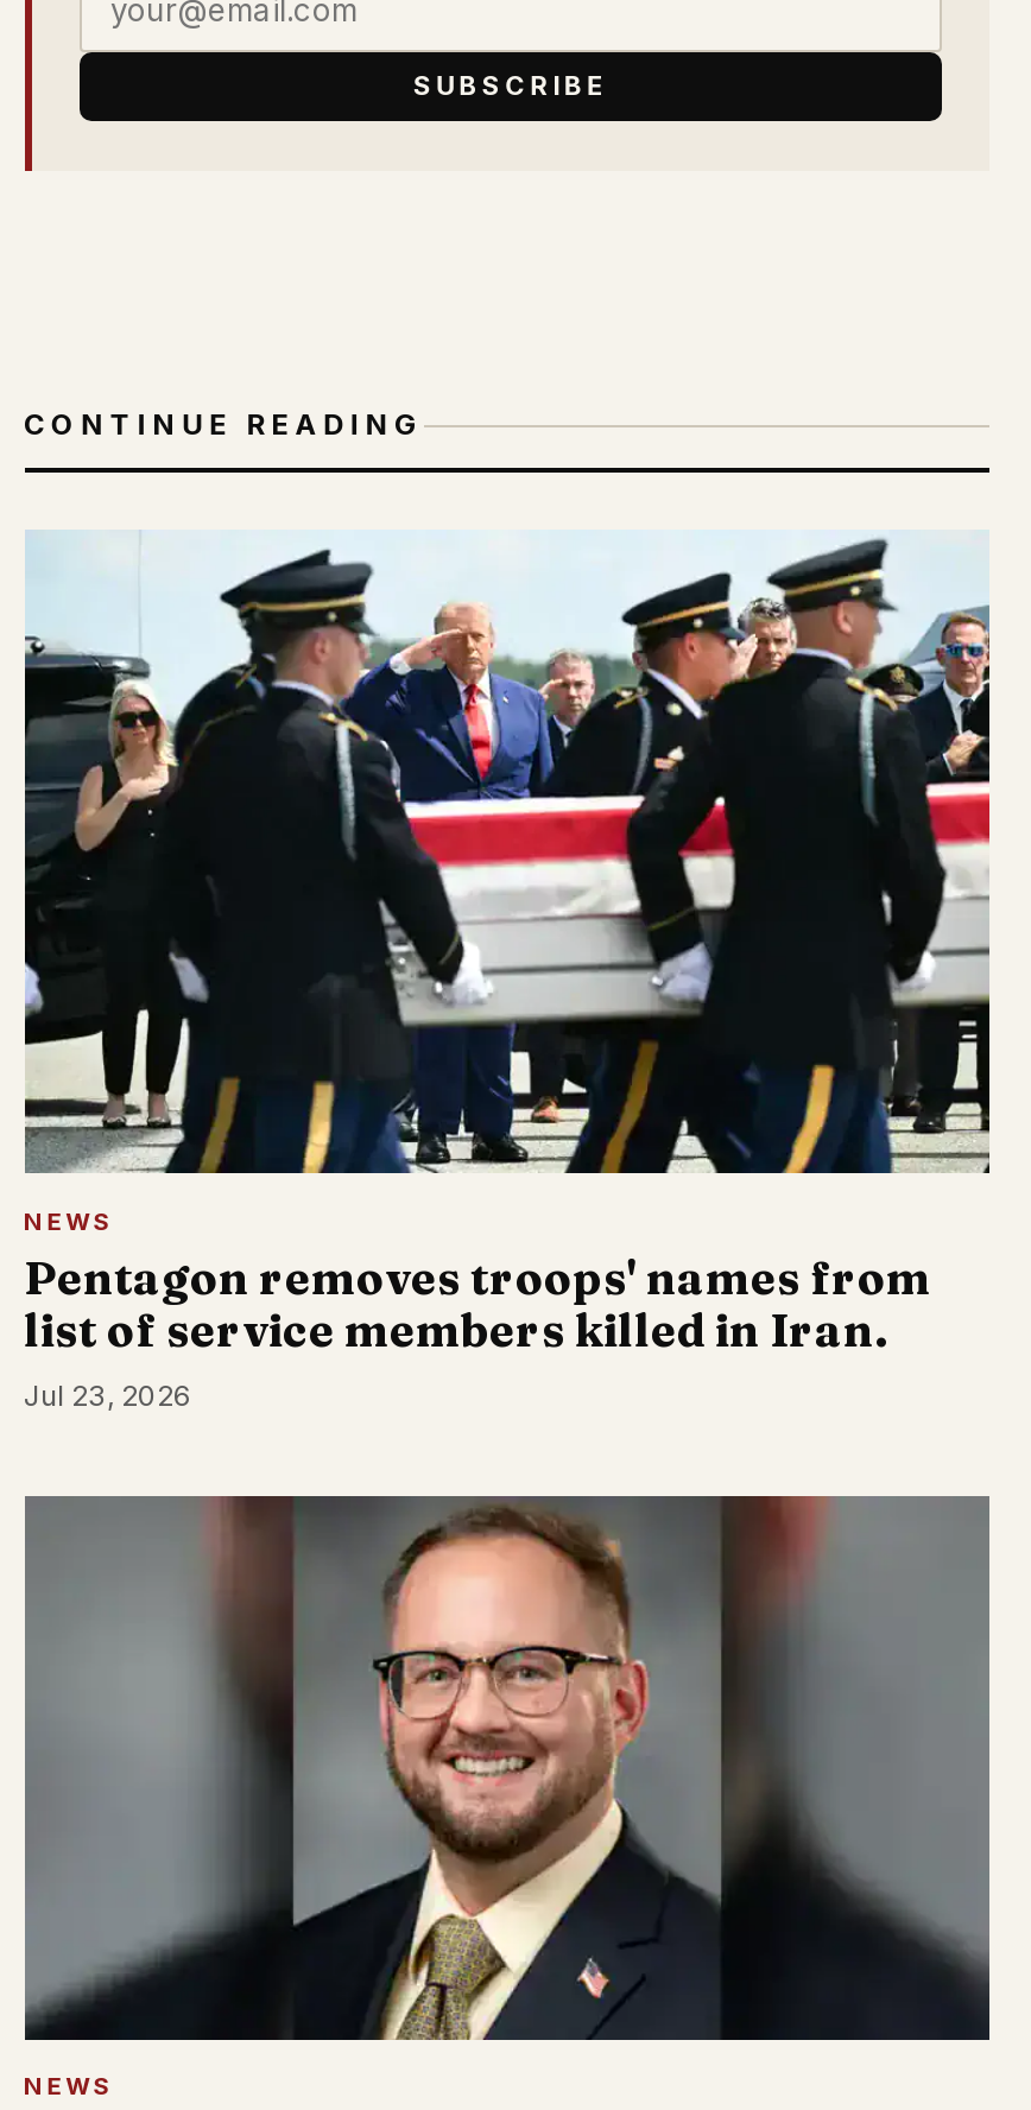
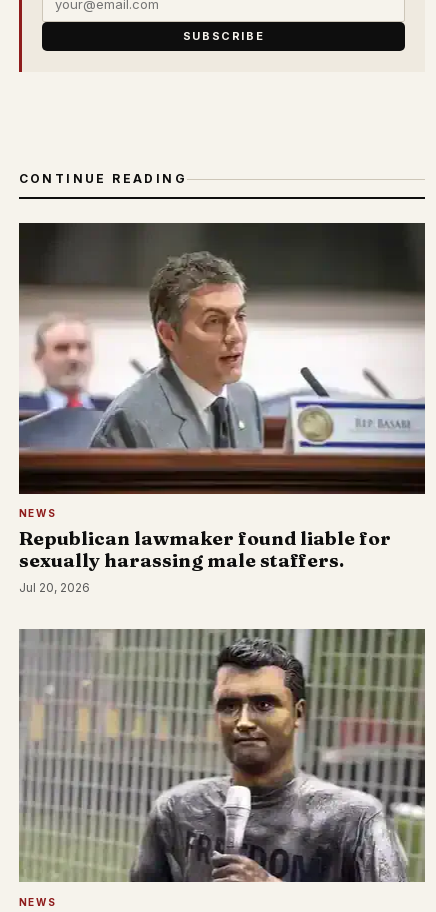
[23,530,992,1413] [image] | Pentagon removes troops' names from | list of service members killed in Iran. | Jul 23, 2026 -> [18,222,426,594] [image] | Republican lawmaker found liable for | sexually harassing male staffers. | Jul 20, 2026
[25,1494,989,2042] [image] -> [19,628,426,883] [image]

